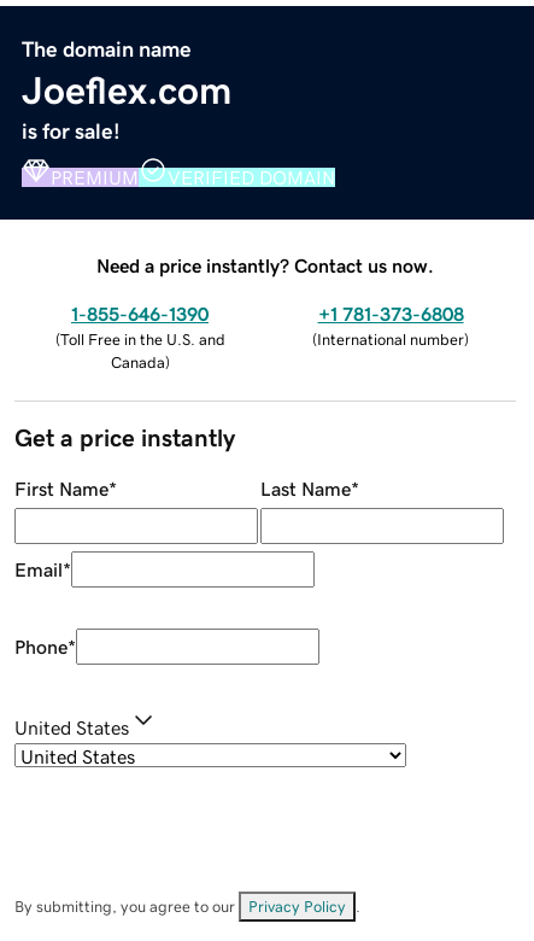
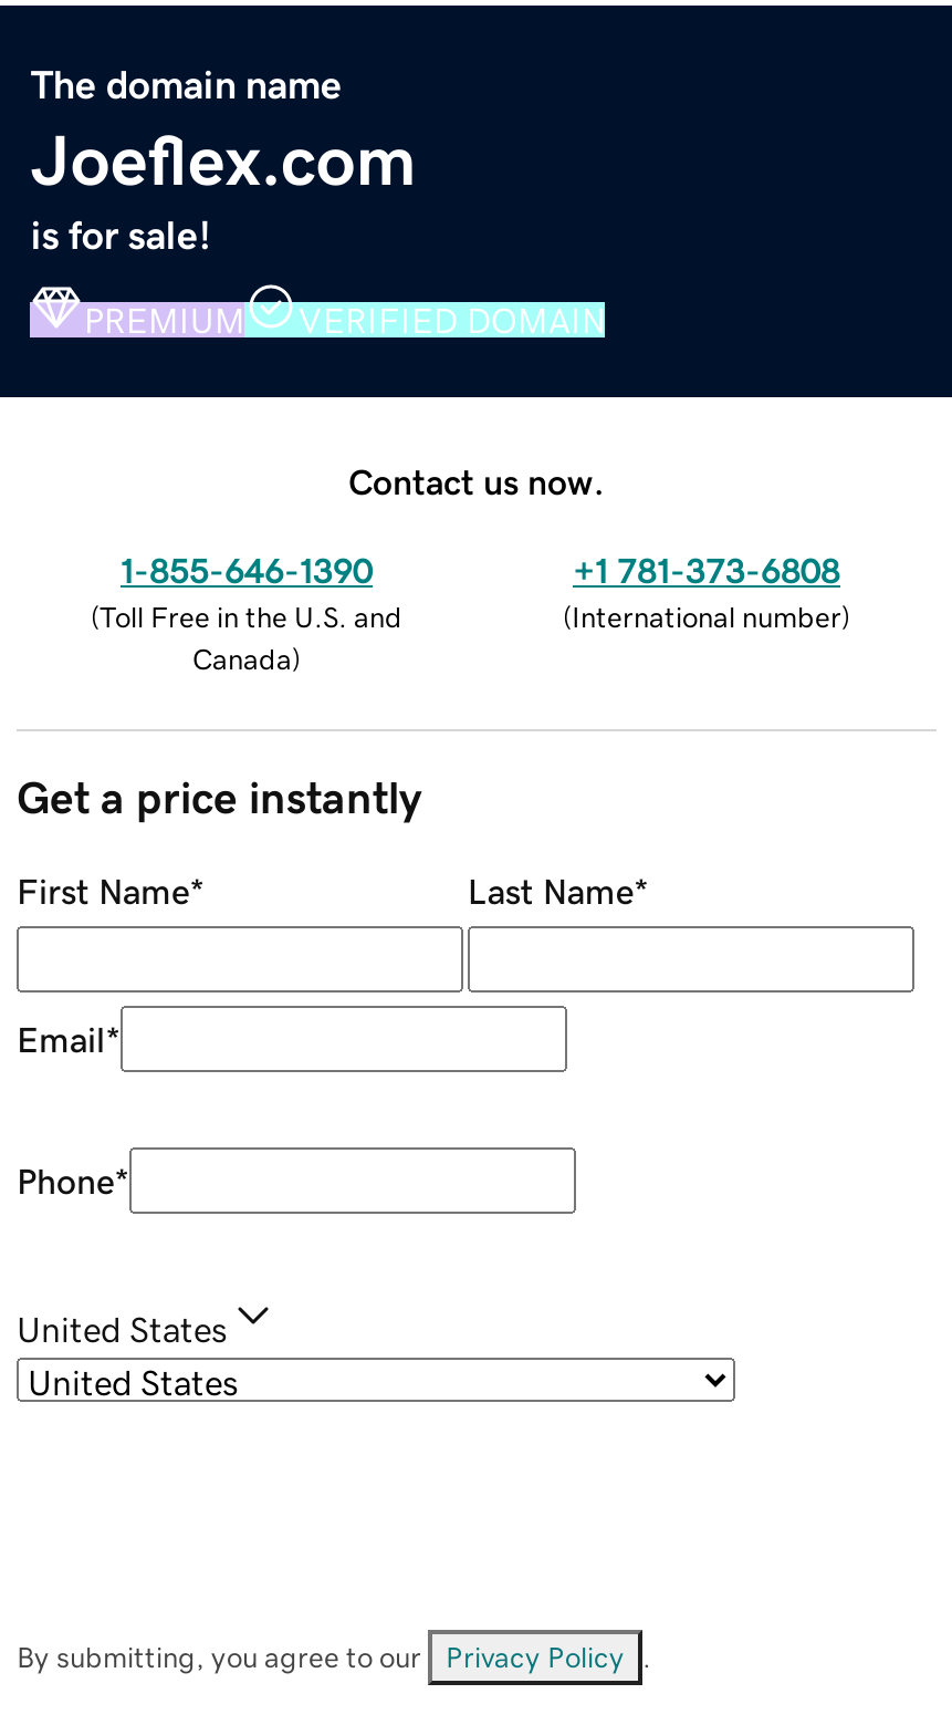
[96,255,434,275] Need a price instantly? Contact us now. -> [348,463,605,498] Contact us now.

